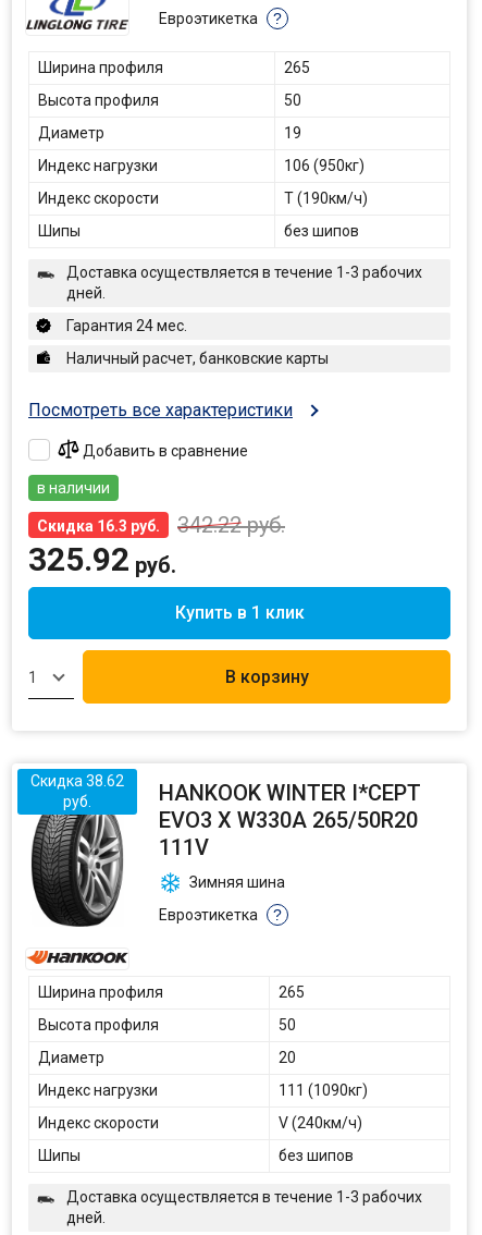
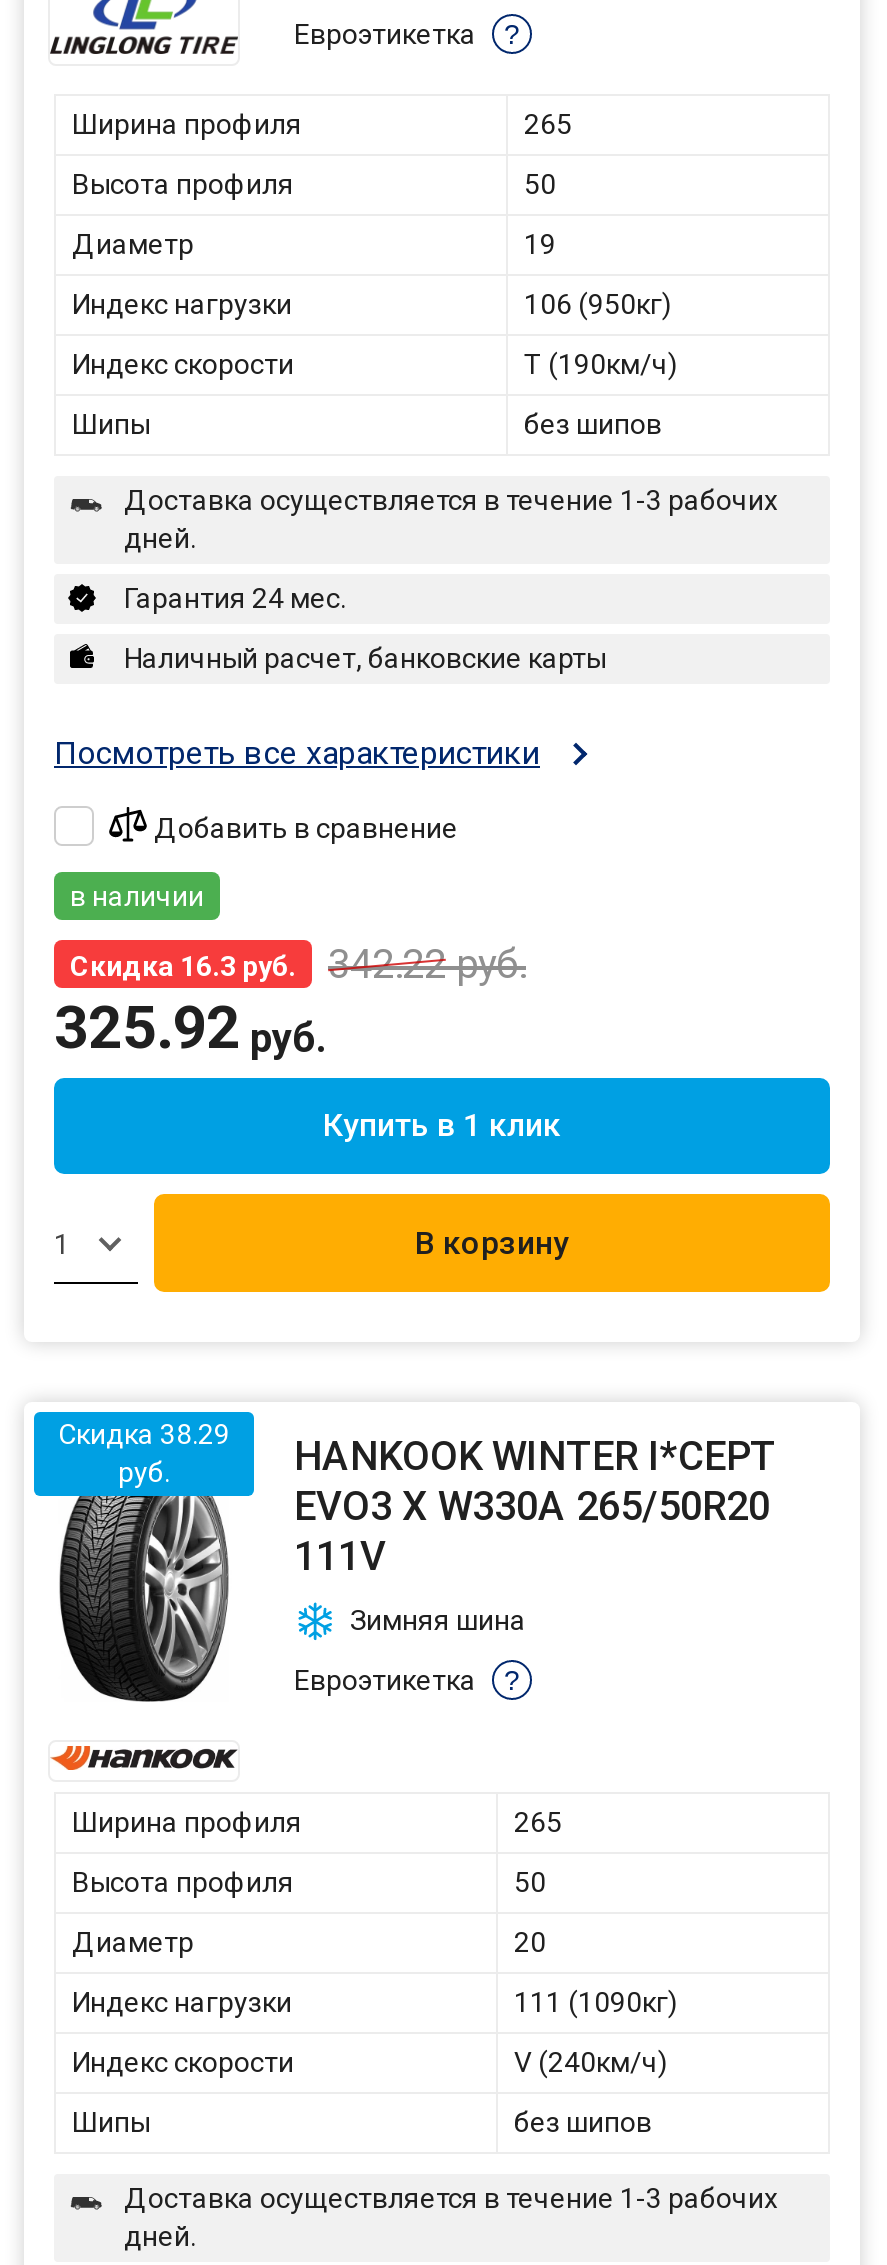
[30,772,421,806] Скидка 38.62 HANKOOK WINTER I*CEPT -> [58,1418,776,1480] Скидка 38.29 HANKOOK WINTER I*CEPT

